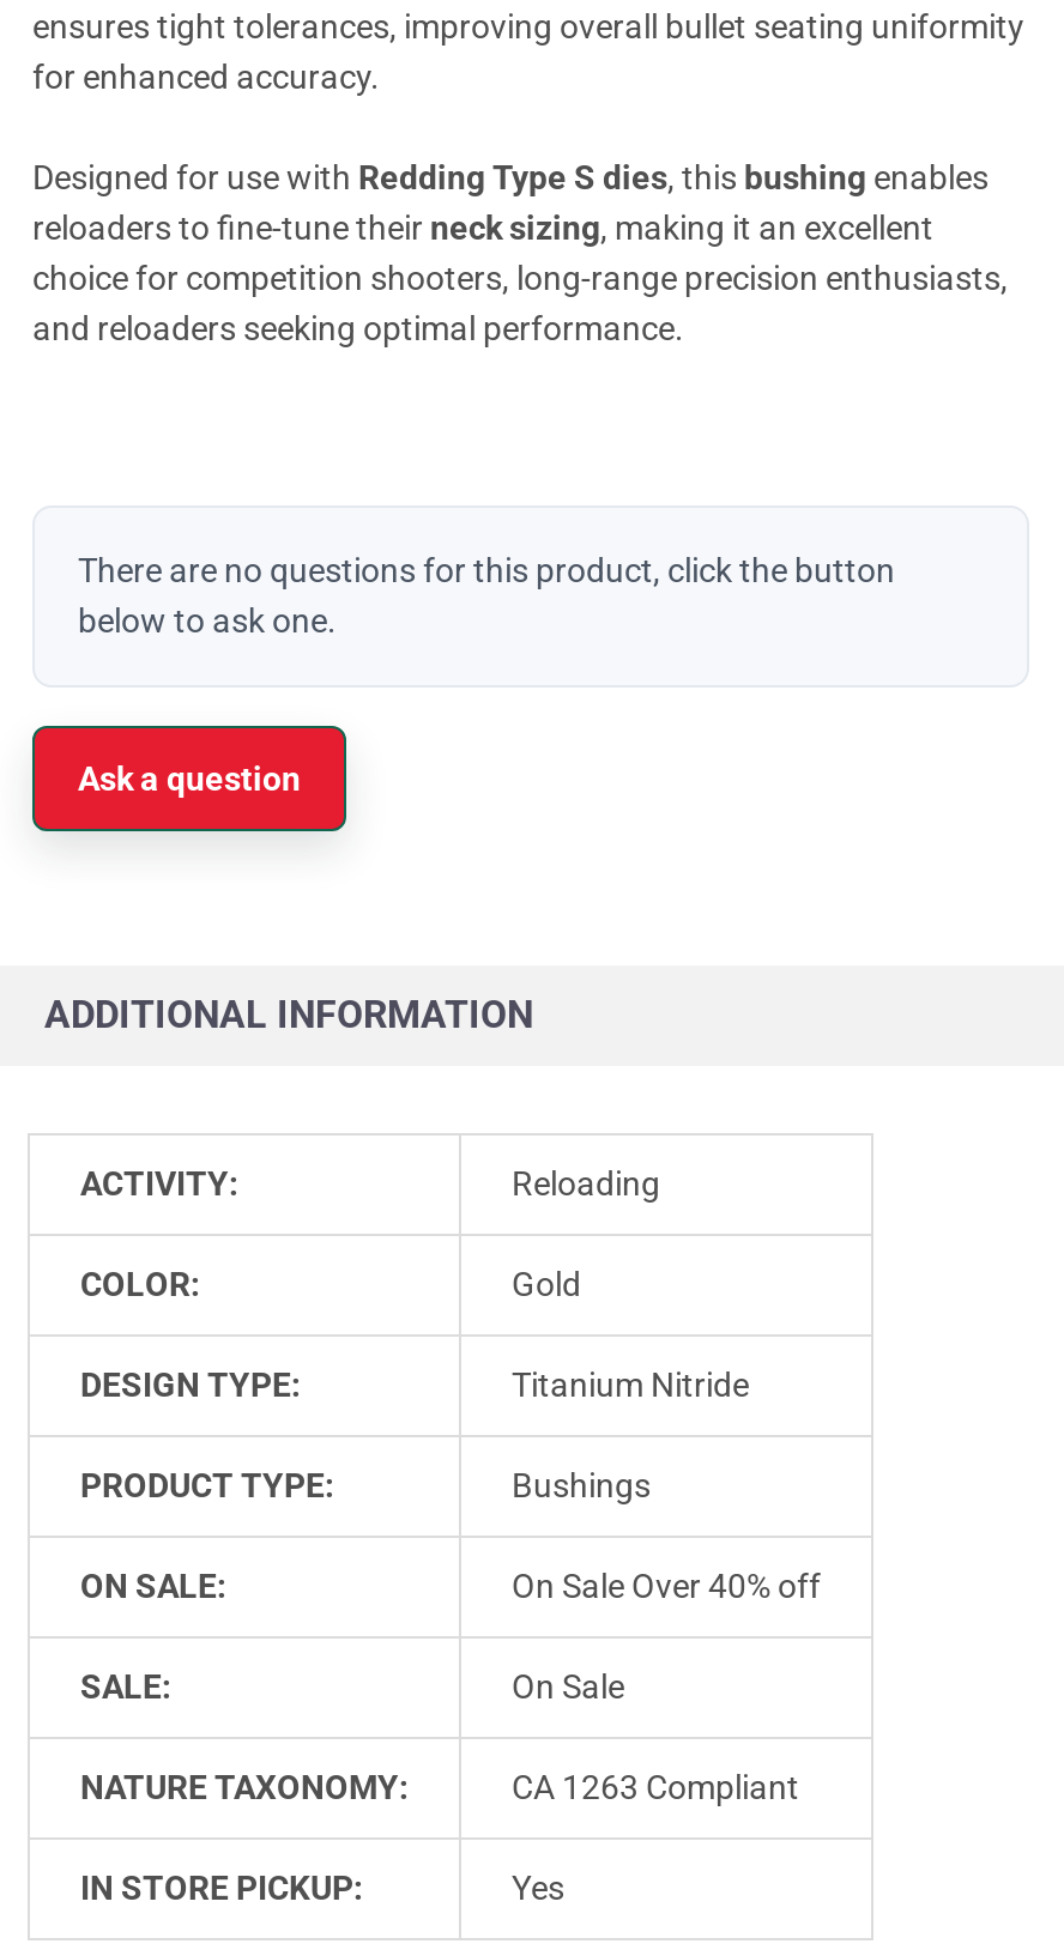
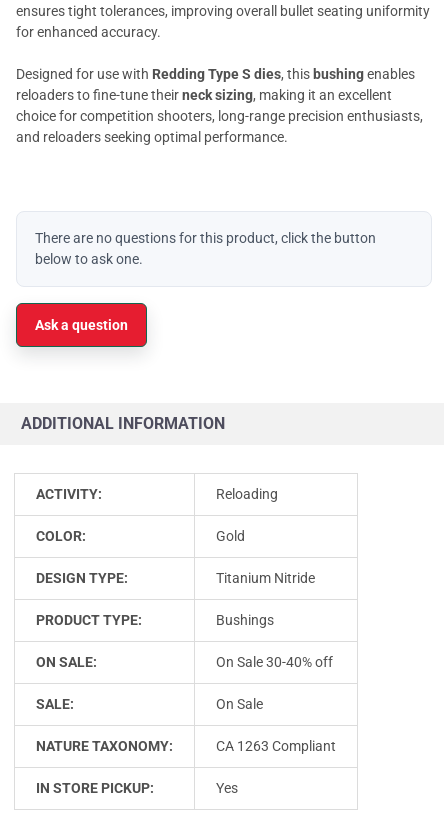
[512,1566,821,1605] On Sale Over 40% off -> [216,654,333,670] On Sale 30-40% off

